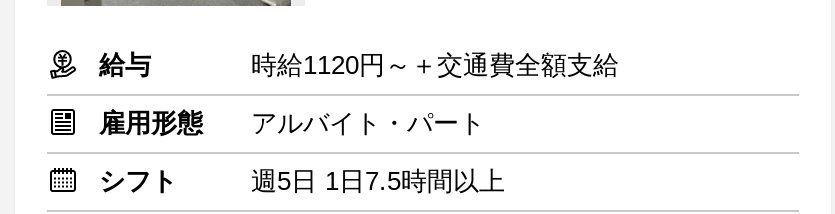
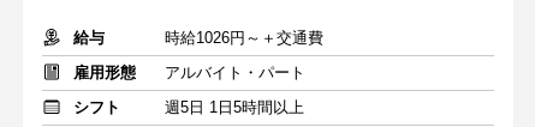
[251,50,619,80] 時給1120円～＋交通費全額支給 -> [165,29,323,47] 時給1026円～＋交通費
[251,166,505,196] 週5日 1日7.5時間以上 -> [165,98,304,116] 週5日 1日5時間以上

